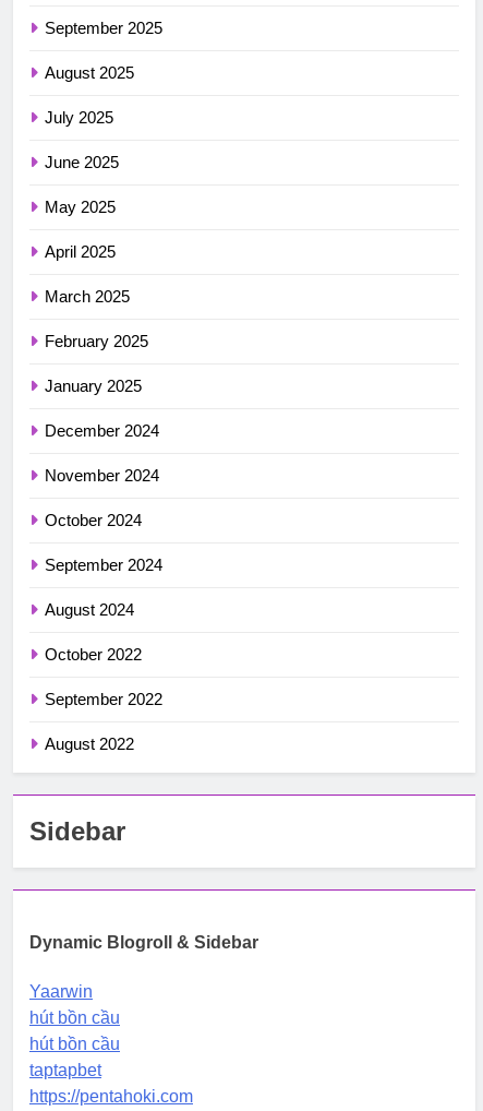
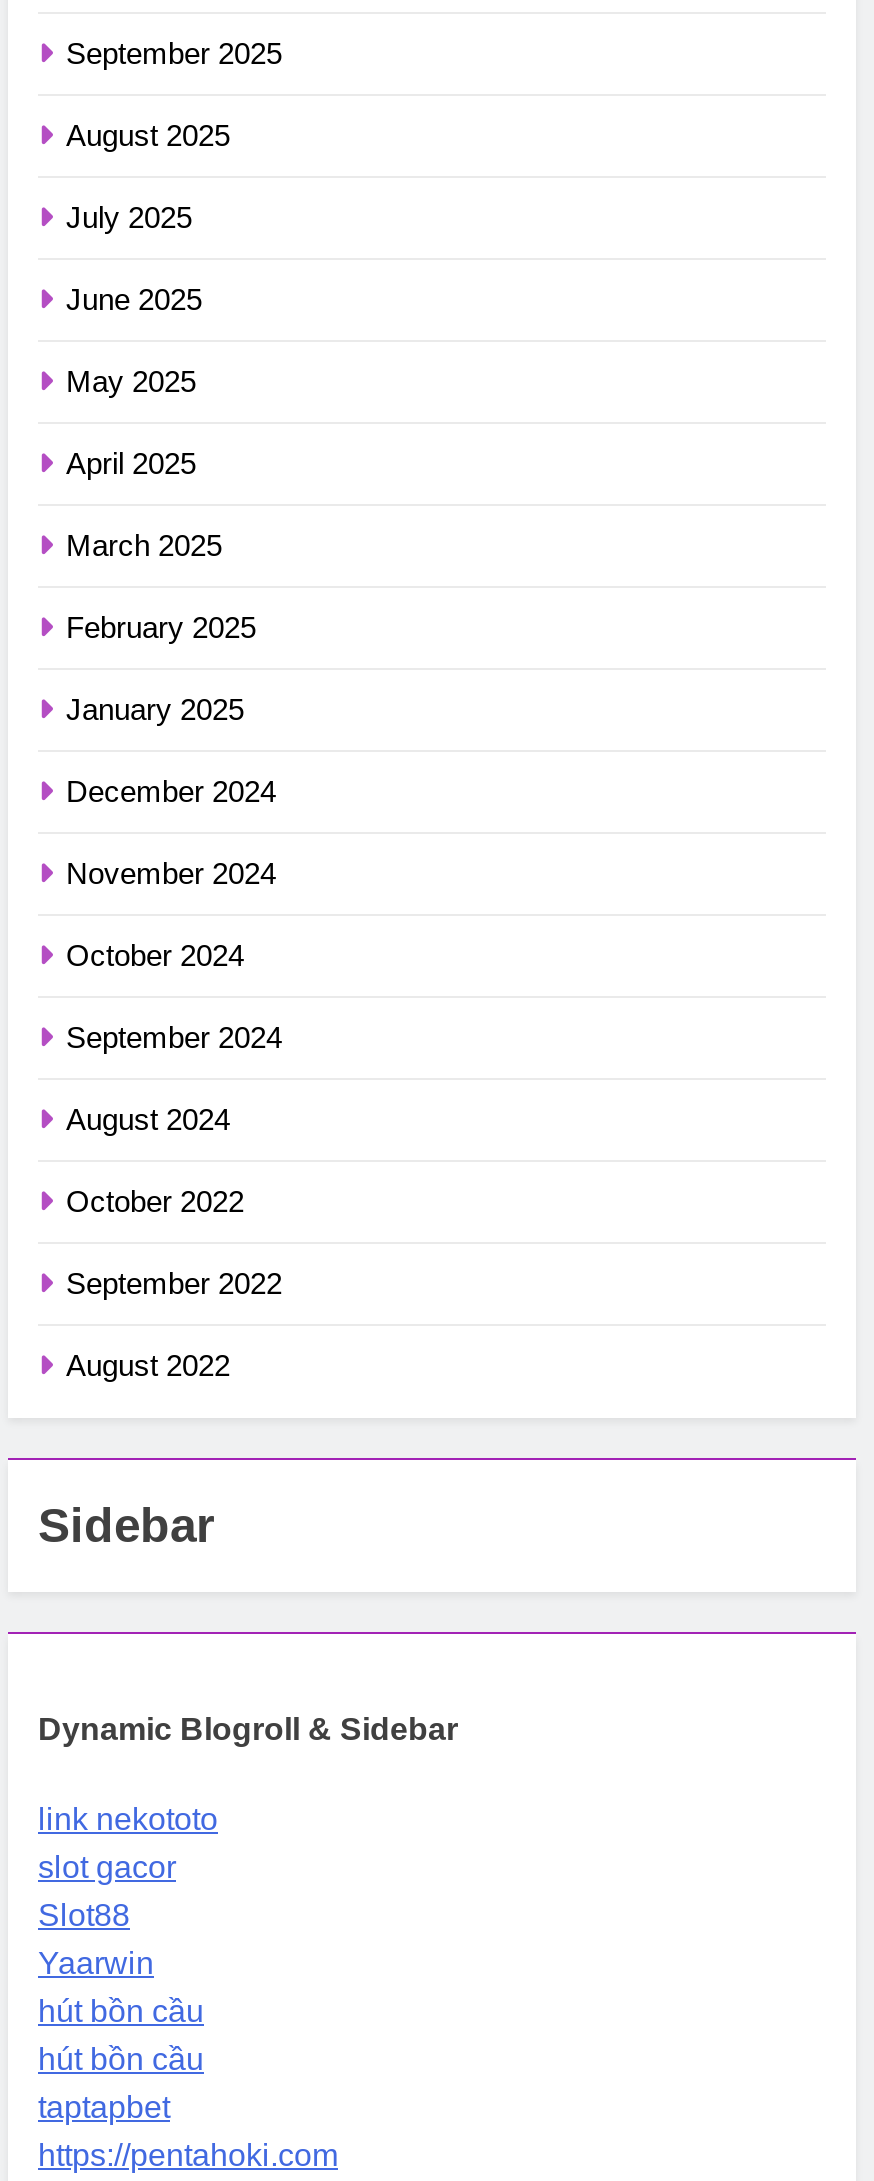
none -> [38,1802,218,1932] link nekototo | slot gacor | Slot88

